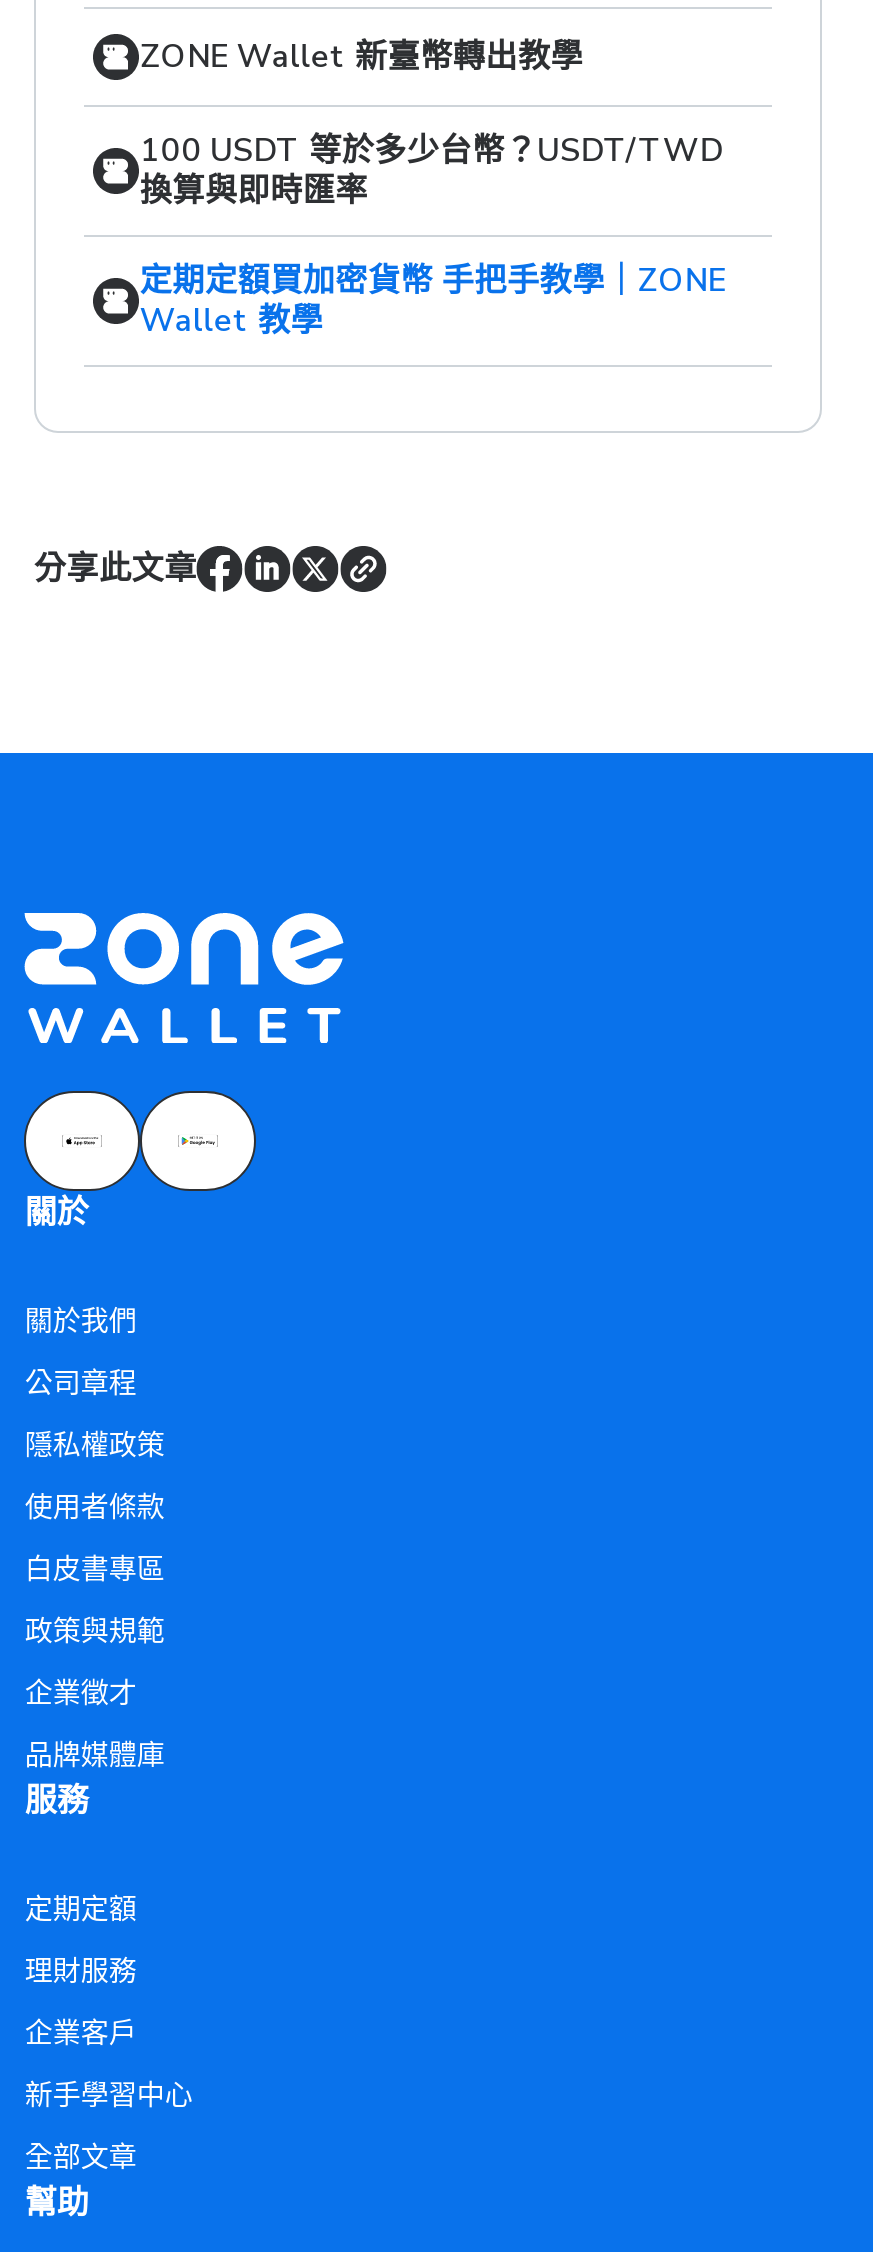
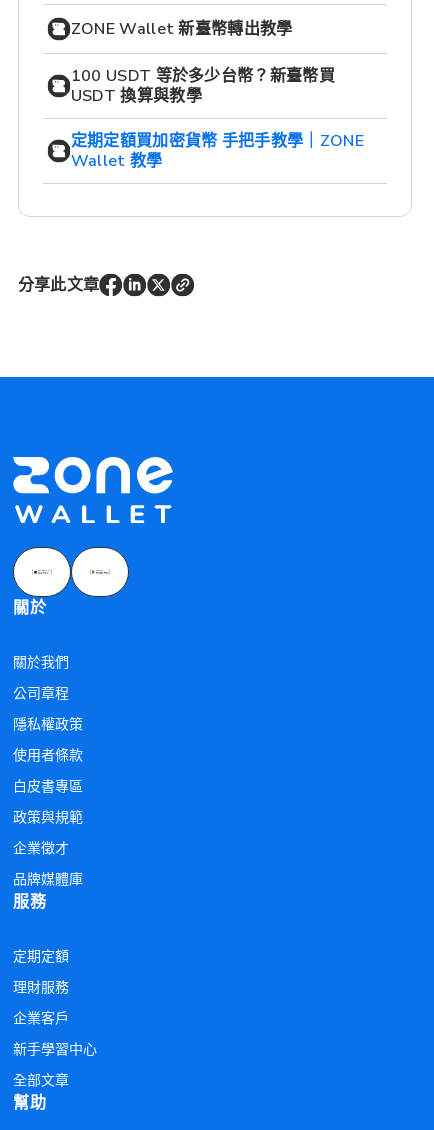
[140,128,724,212] 100 USDT 等於多少台幣？USDT/TWD | 換算與即時匯率 -> [71,65,335,107] 100 USDT 等於多少台幣？新臺幣買 | USDT 換算與教學

